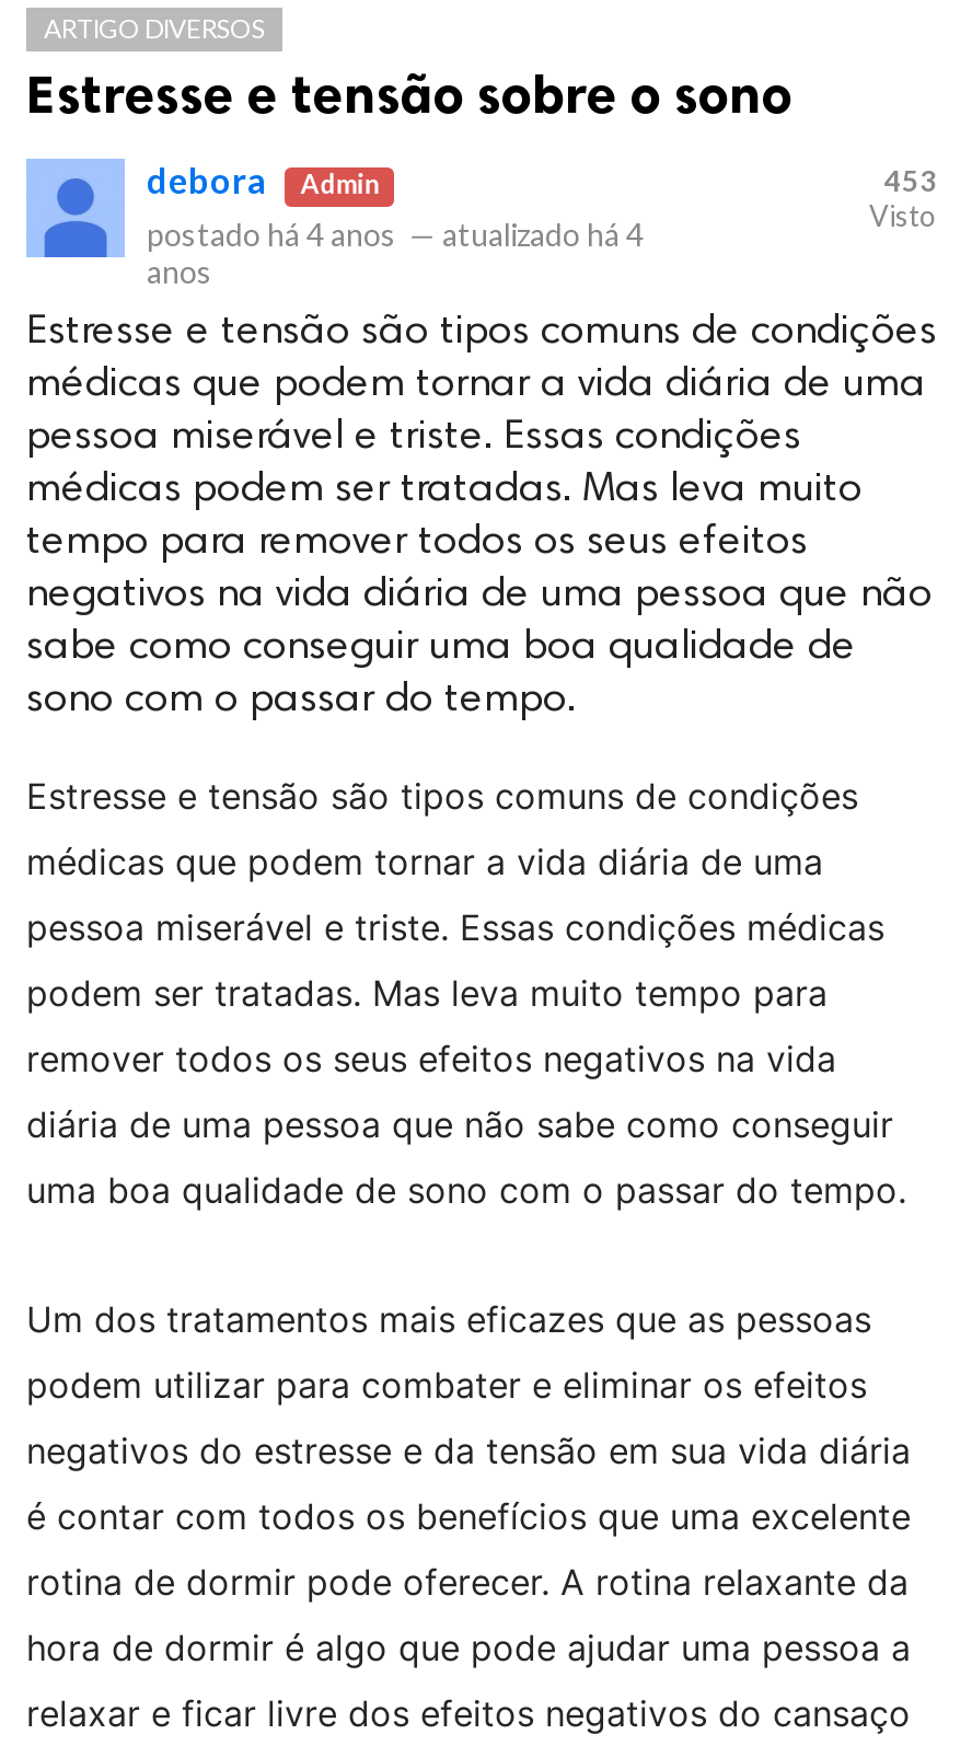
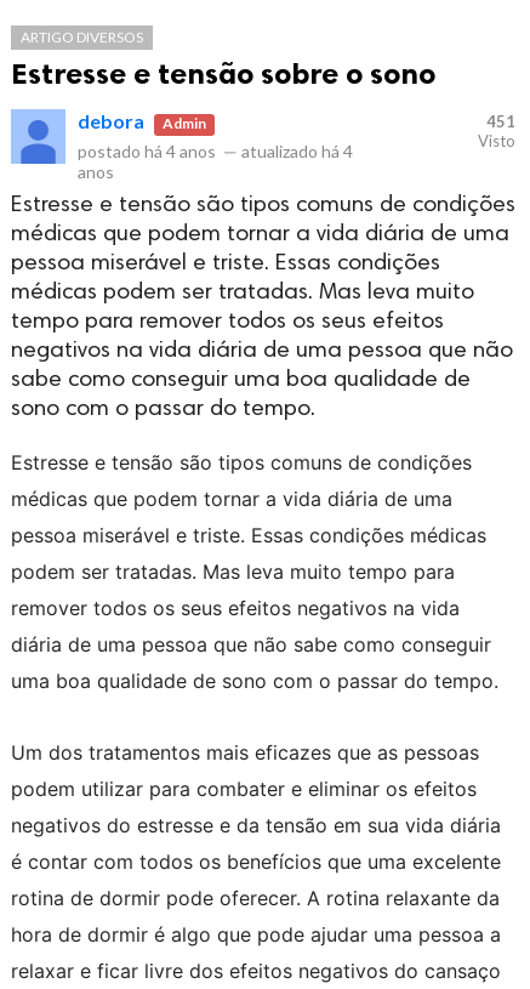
[884,163,937,198] 453 -> [486,112,515,131] 451

